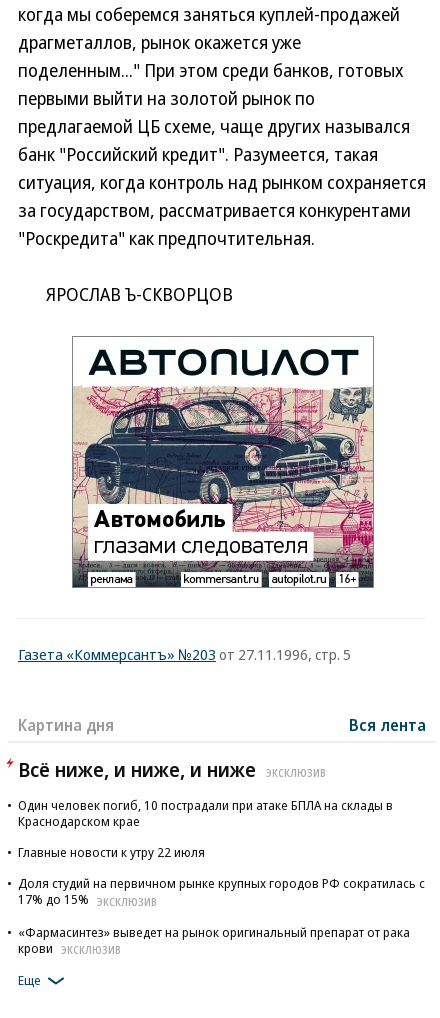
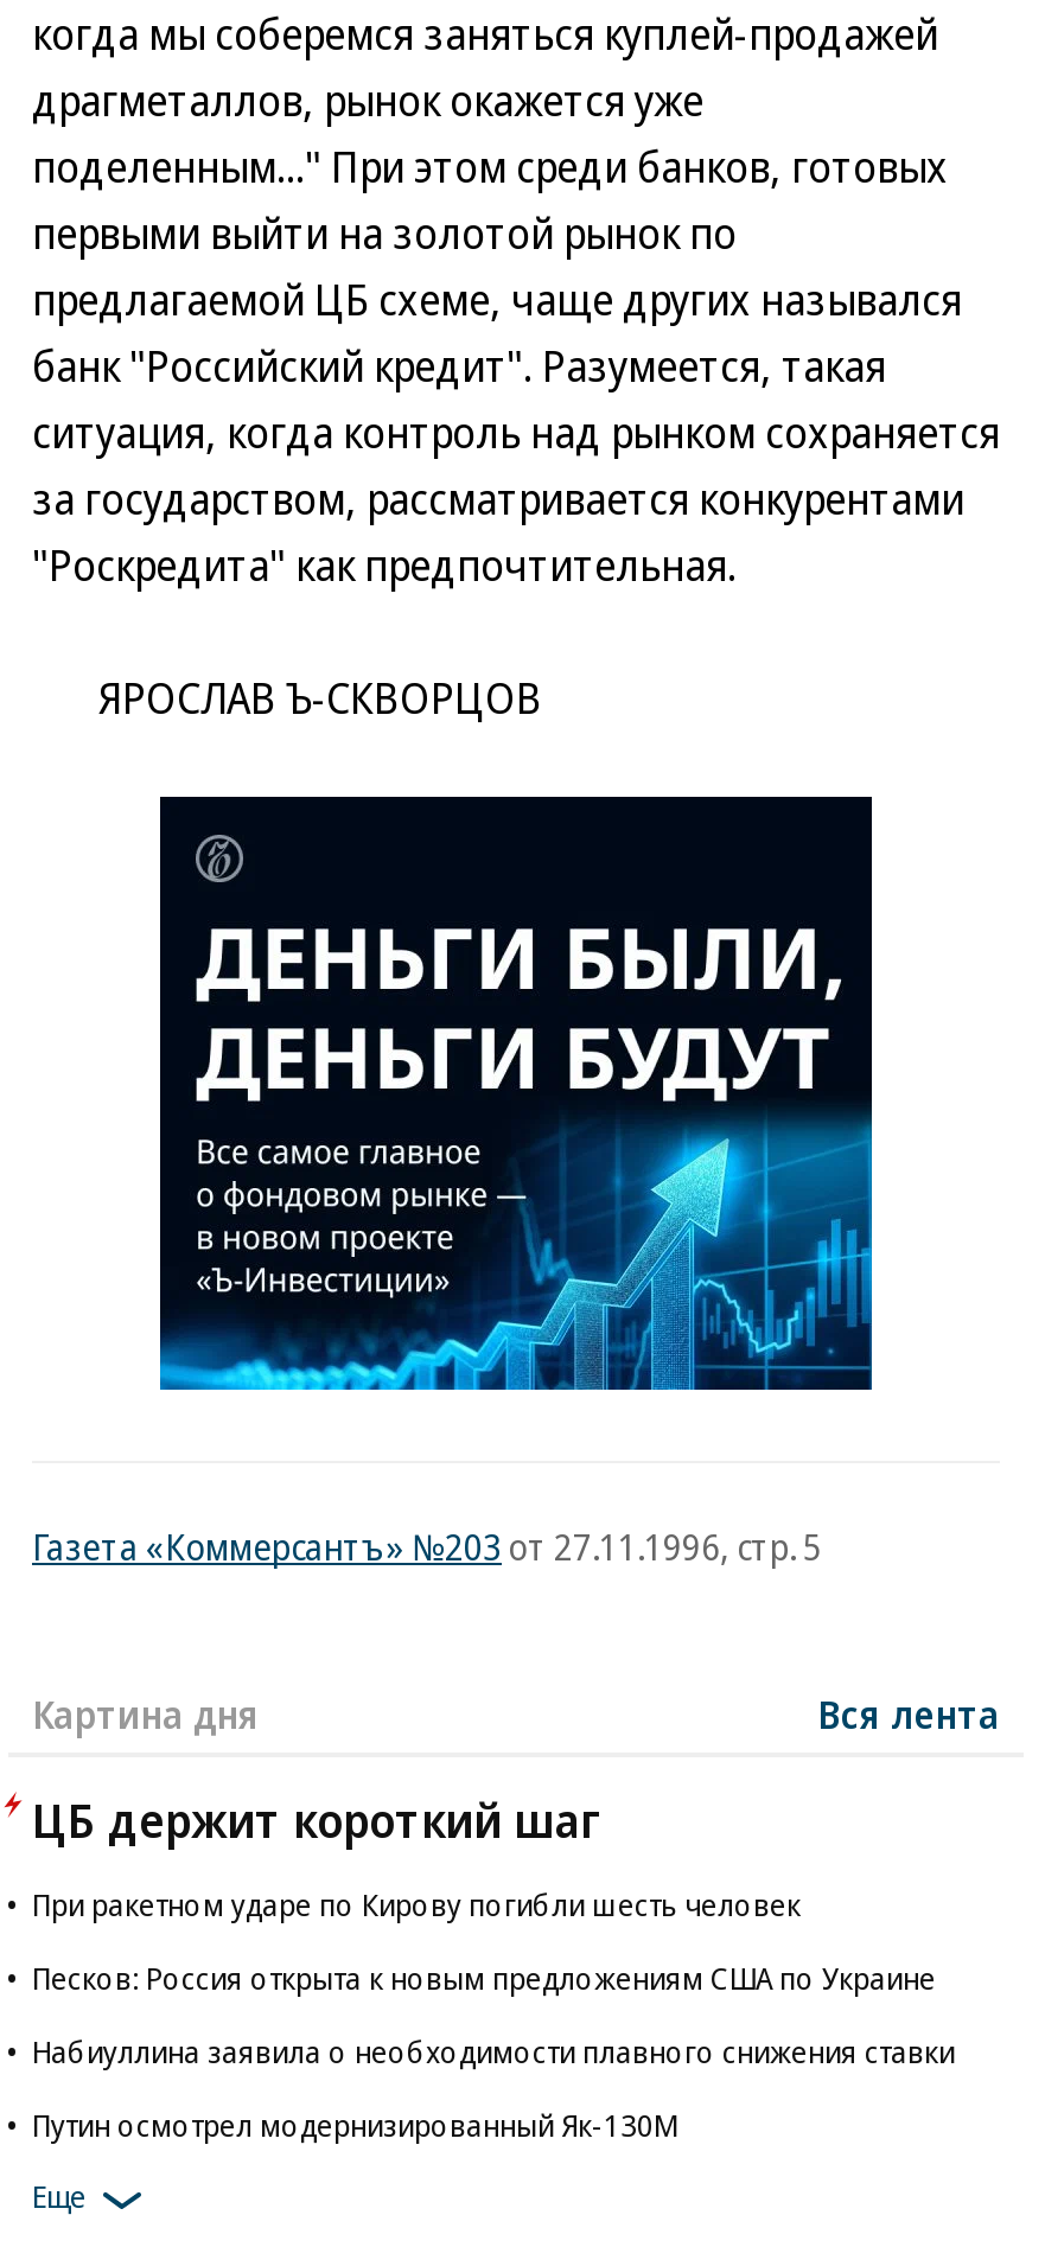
[71,338,375,589] [image] -> [158,797,877,1392] [image]
[18,756,326,783] Всё ниже, и ниже, и ниже | ЭКСКЛЮЗИВ -> [32,1788,599,1852] ЦБ держит короткий шаг
[18,796,393,830] Один человек погиб, 10 пострадали при атаке БПЛА на склады в | Краснодарском крае -> [32,1883,801,1926] При ракетном ударе по Кирову погибли шесть человек
[18,843,205,861] Главные новости к утру 22 июля -> [32,1956,936,1999] Песков: Россия открыта к новым предложениям США по Украине
[18,874,425,908] Доля студий на первичном рынке крупных городов РФ сократилась с | 17% до 15% ЭКСКЛЮЗИВ -> [32,2030,955,2073] Набиуллина заявила о необходимости плавного снижения ставки
[18,922,410,957] «Фармасинтез» выведет на рынок оригинальный препарат от рака | крови ЭКСКЛЮЗИВ -> [32,2104,680,2146] Путин осмотрел модернизированный Як-130М

